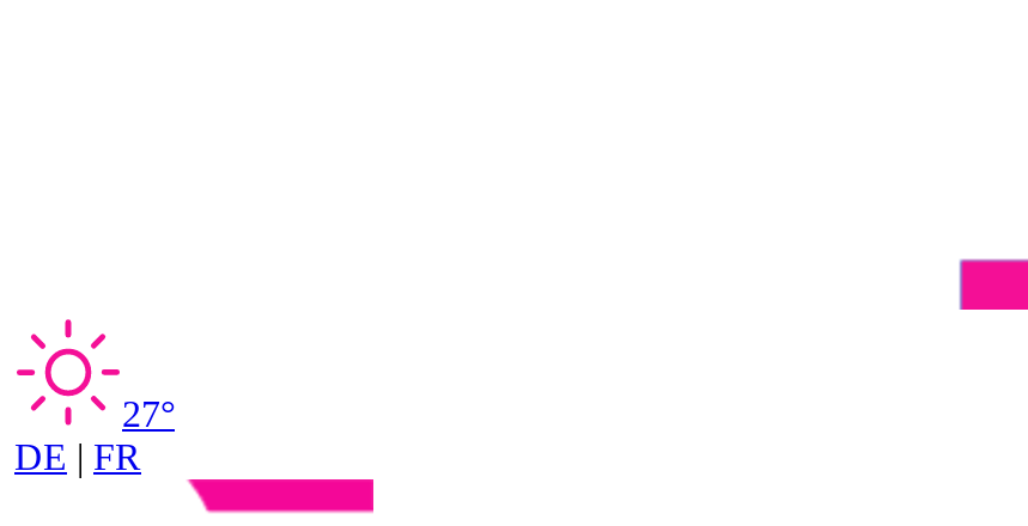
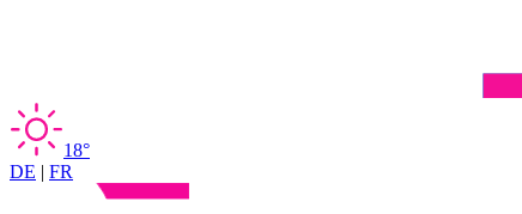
[122,393,175,434] 27° -> [63,140,90,160] 18°

